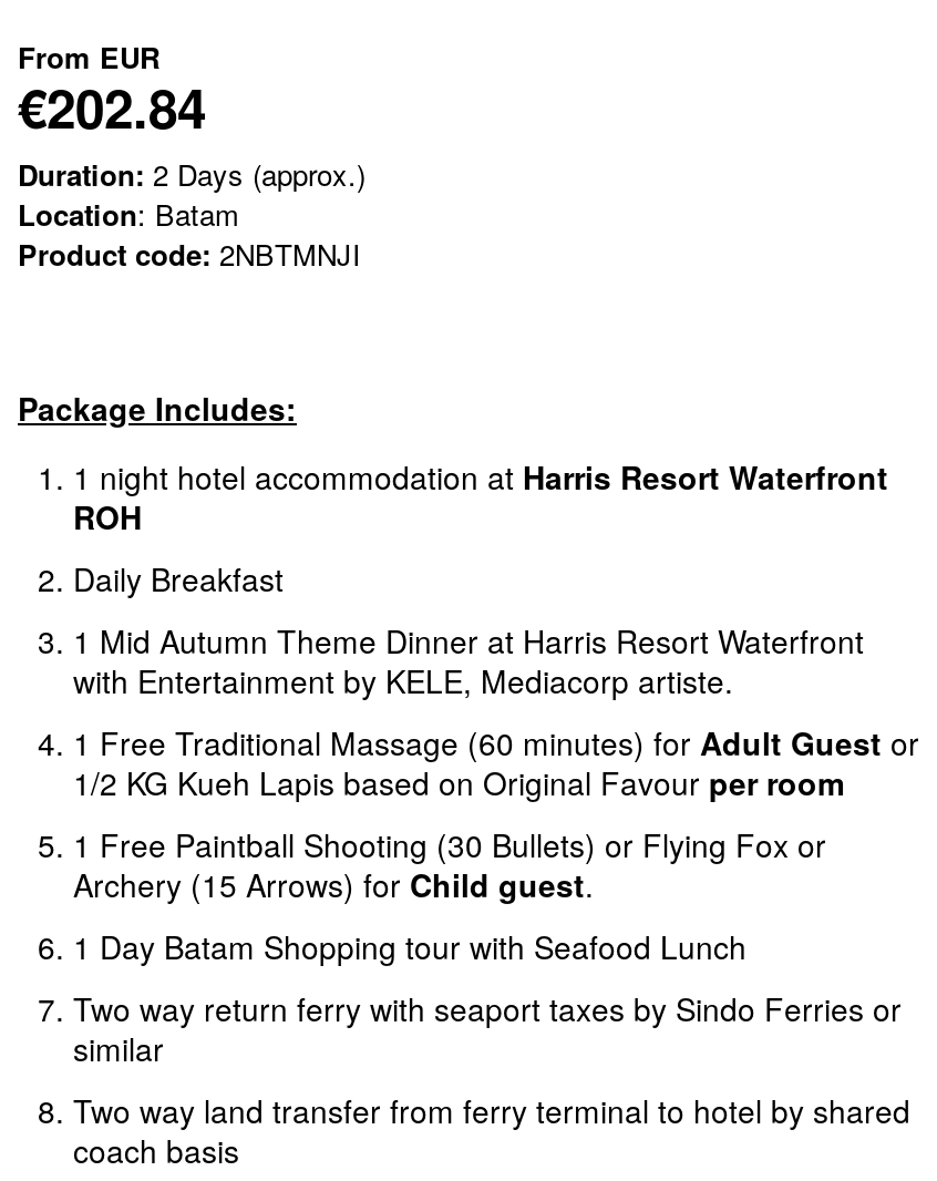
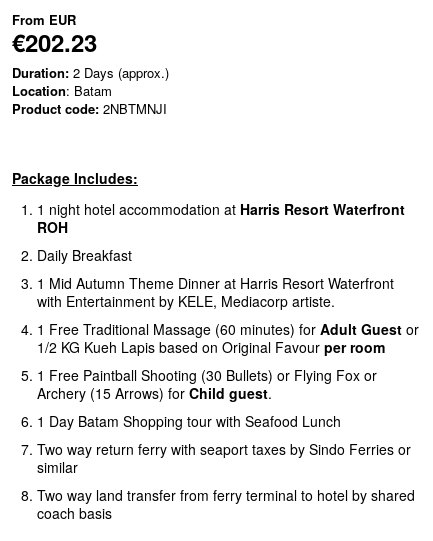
[18,68,206,144] €202.84 -> [12,25,97,59] €202.23

